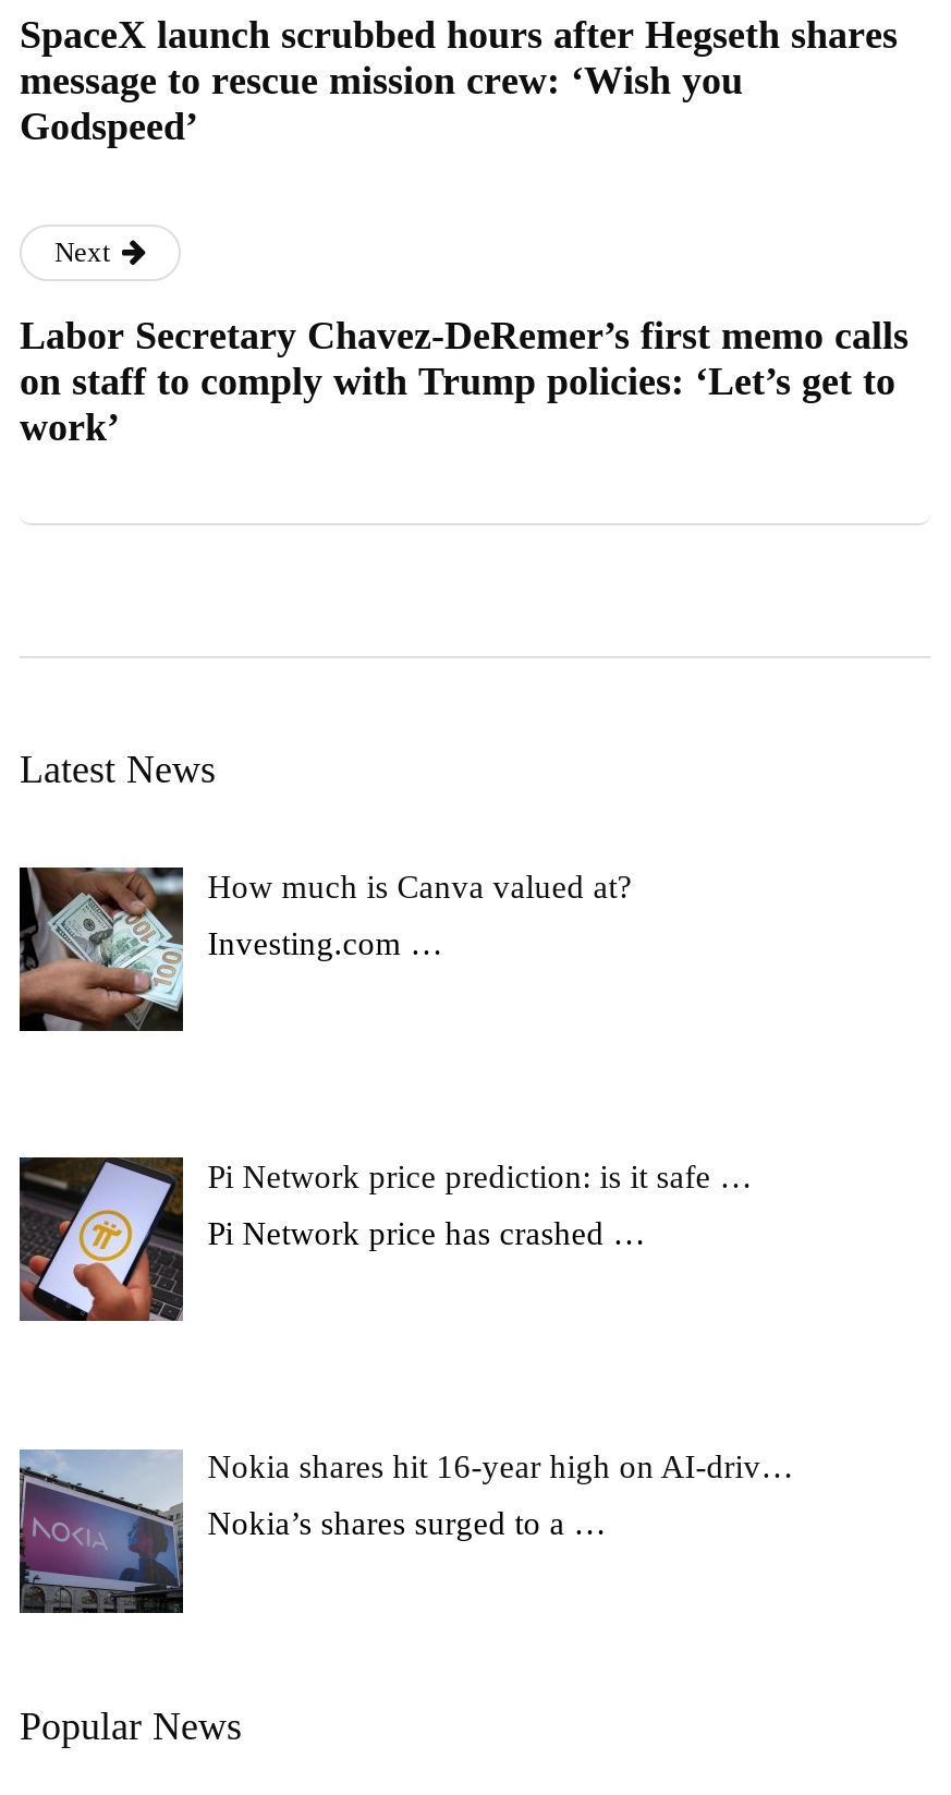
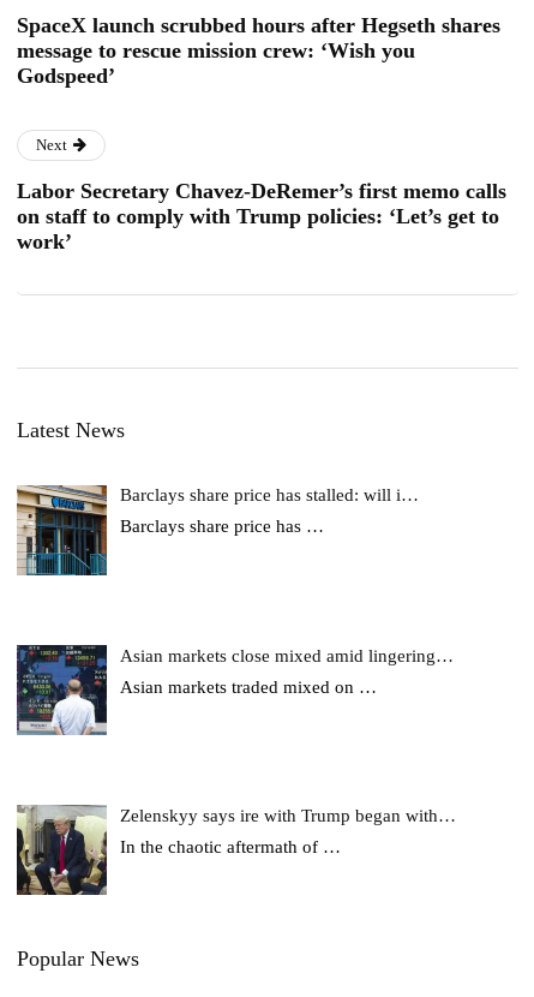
[17,865,632,1033] [image] | How much is Canva valued at? -> [16,484,419,577] [image] | Barclays share price has stalled: will i…
[207,925,443,960] Investing.com … -> [120,517,324,536] Barclays share price has …
[20,1157,752,1323] [image] | Pi Network price prediction: is it safe … -> [17,645,454,736] [image] | Asian markets close mixed amid lingering…
[207,1216,645,1251] Pi Network price has crashed … -> [120,677,377,696] Asian markets traded mixed on …
[17,1447,793,1615] [image] | Nokia shares hit 16-year high on AI-driv… -> [17,805,456,896] [image] | Zelenskyy says ire with Trump began with…
[207,1506,606,1541] Nokia’s shares surged to a … -> [120,837,341,856] In the chaotic aftermath of …

